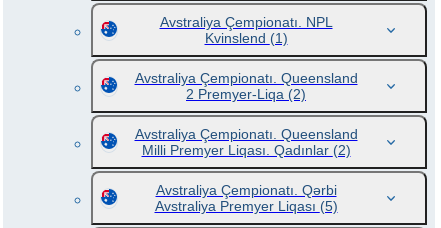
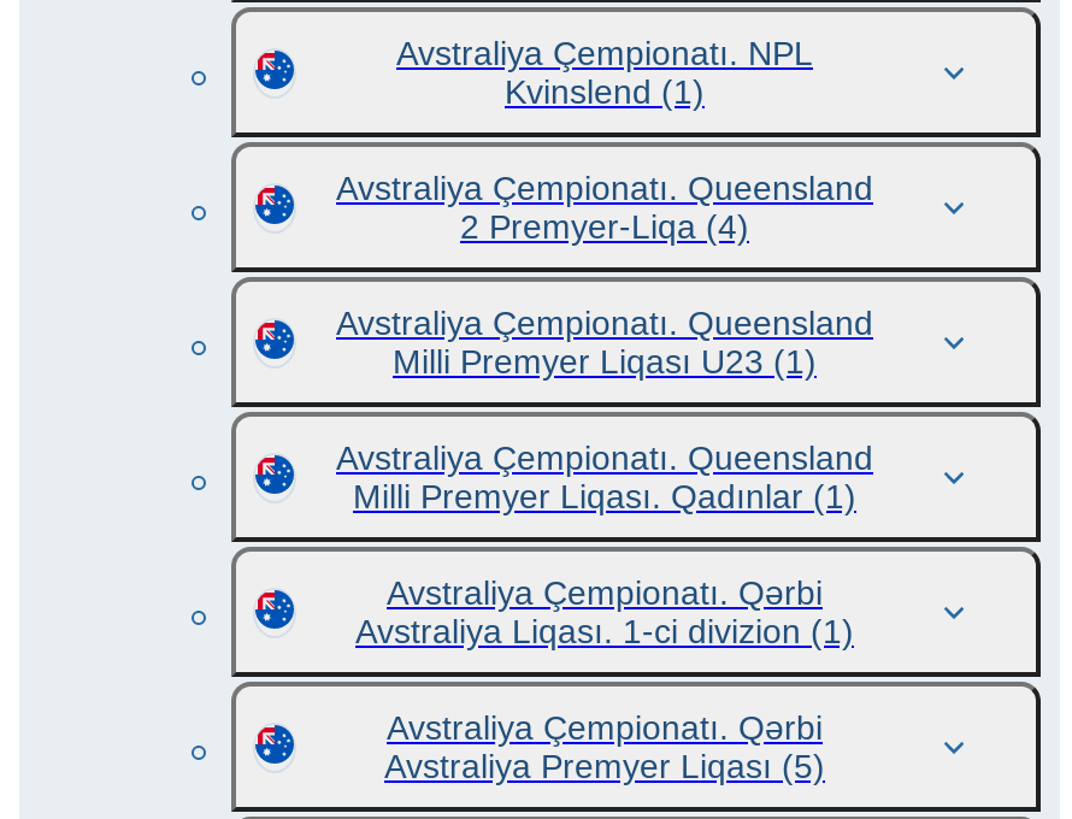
[186,86,306,102] 2 Premyer-Liqa (2) -> [460,207,749,246] 2 Premyer-Liqa (4)
[141,142,350,158] Milli Premyer Liqası. Qadınlar (2) -> [336,342,873,650] Milli Premyer Liqası U23 (1) | Avstraliya Çempionatı. Queensland | Milli Premyer Liqası. Qadınlar (1) | Avstraliya Çempionatı. Qərbi | Avstraliya Liqası. 1-ci divizion (1)

